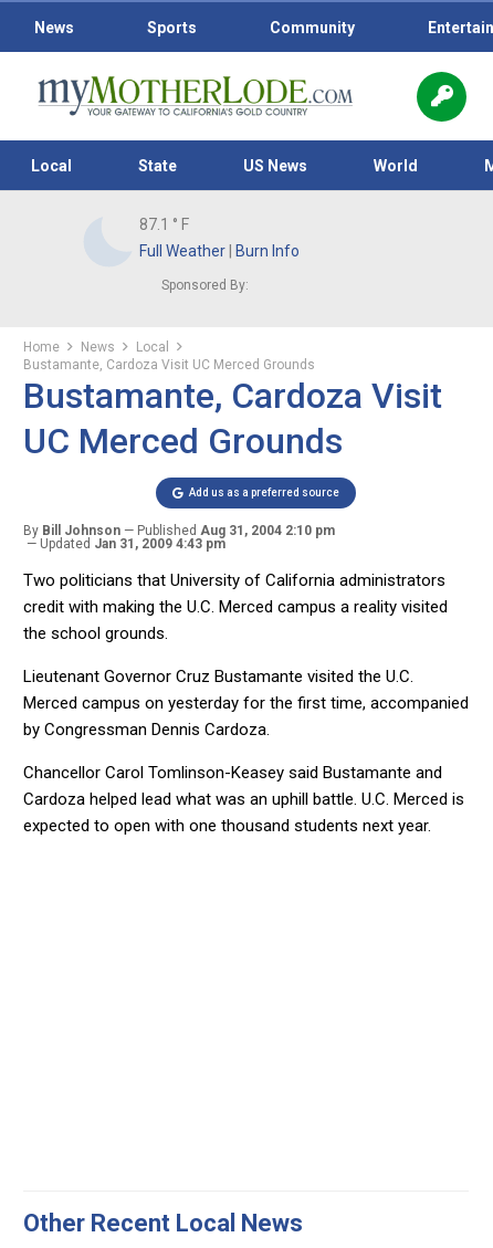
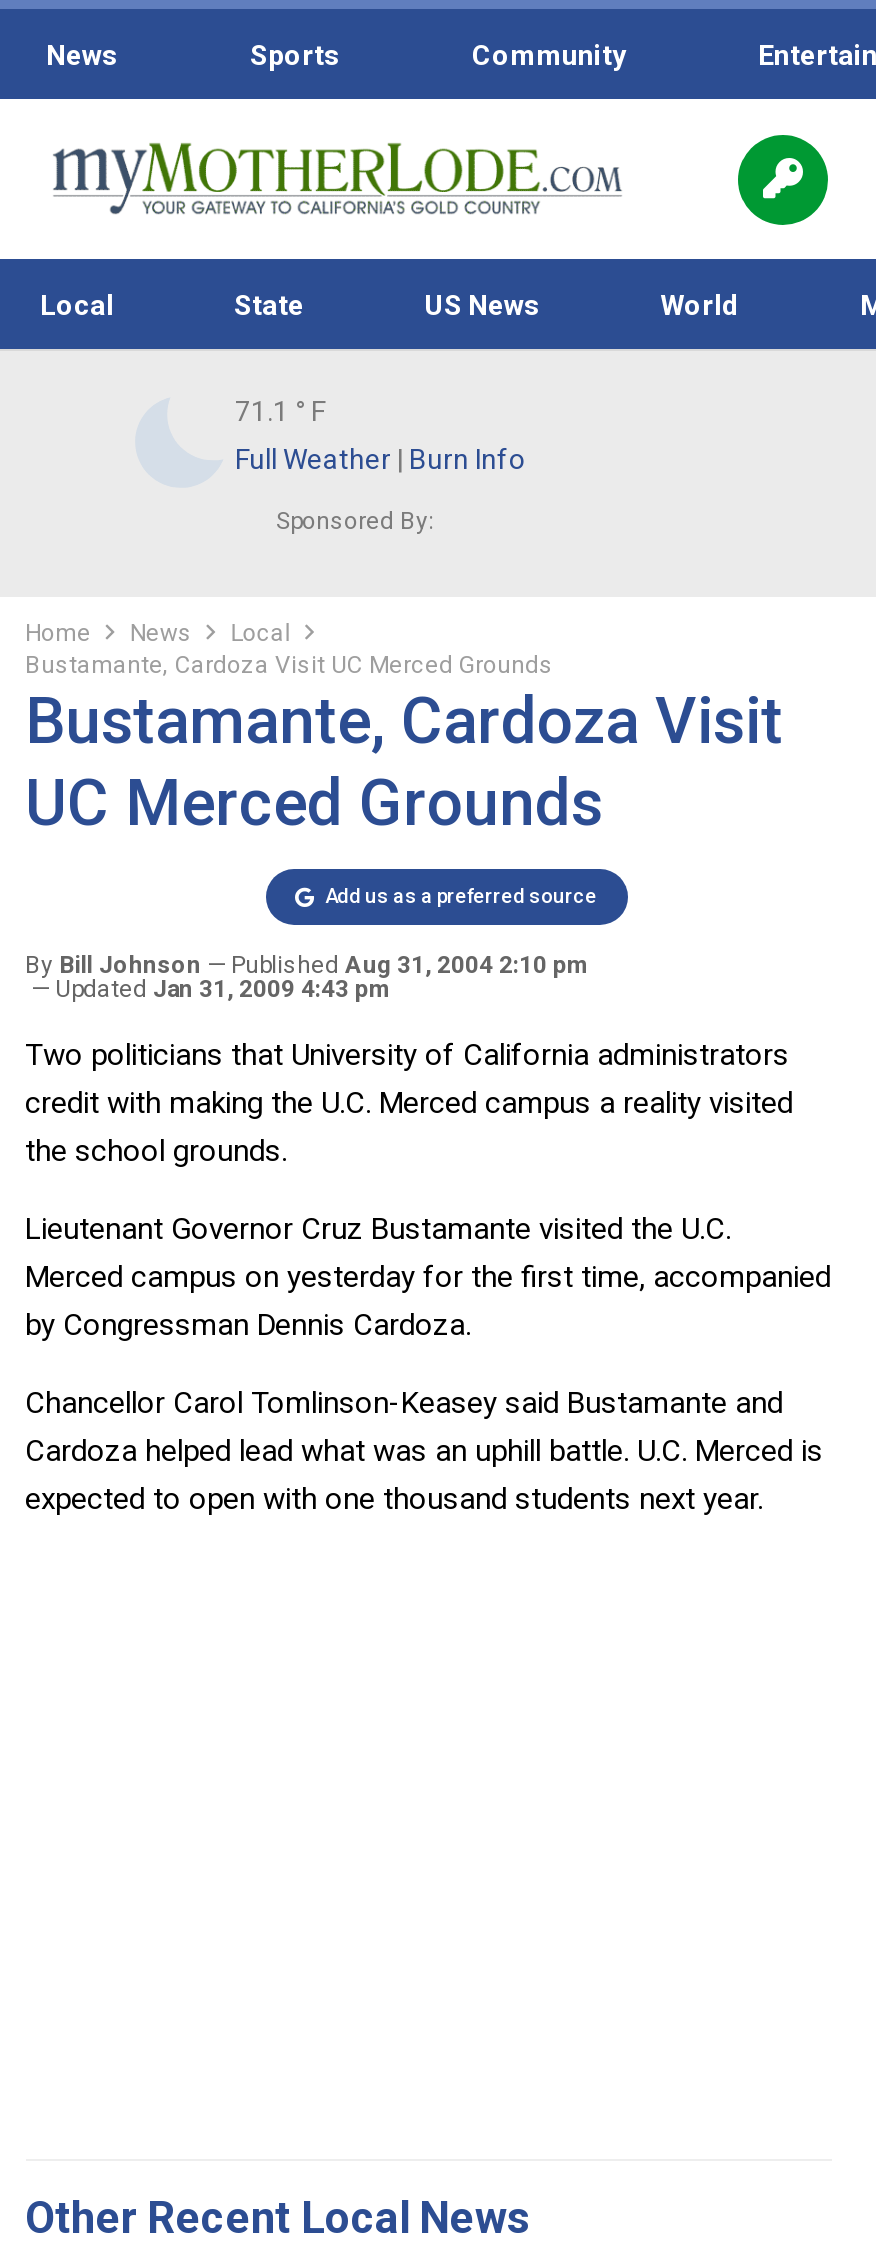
[139,216,188,233] 87.1 ° F -> [235,395,325,427] 71.1 ° F

